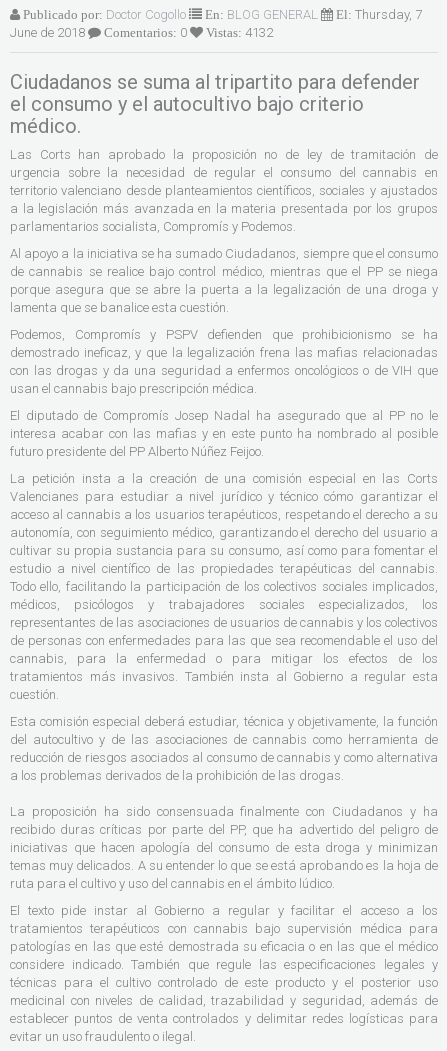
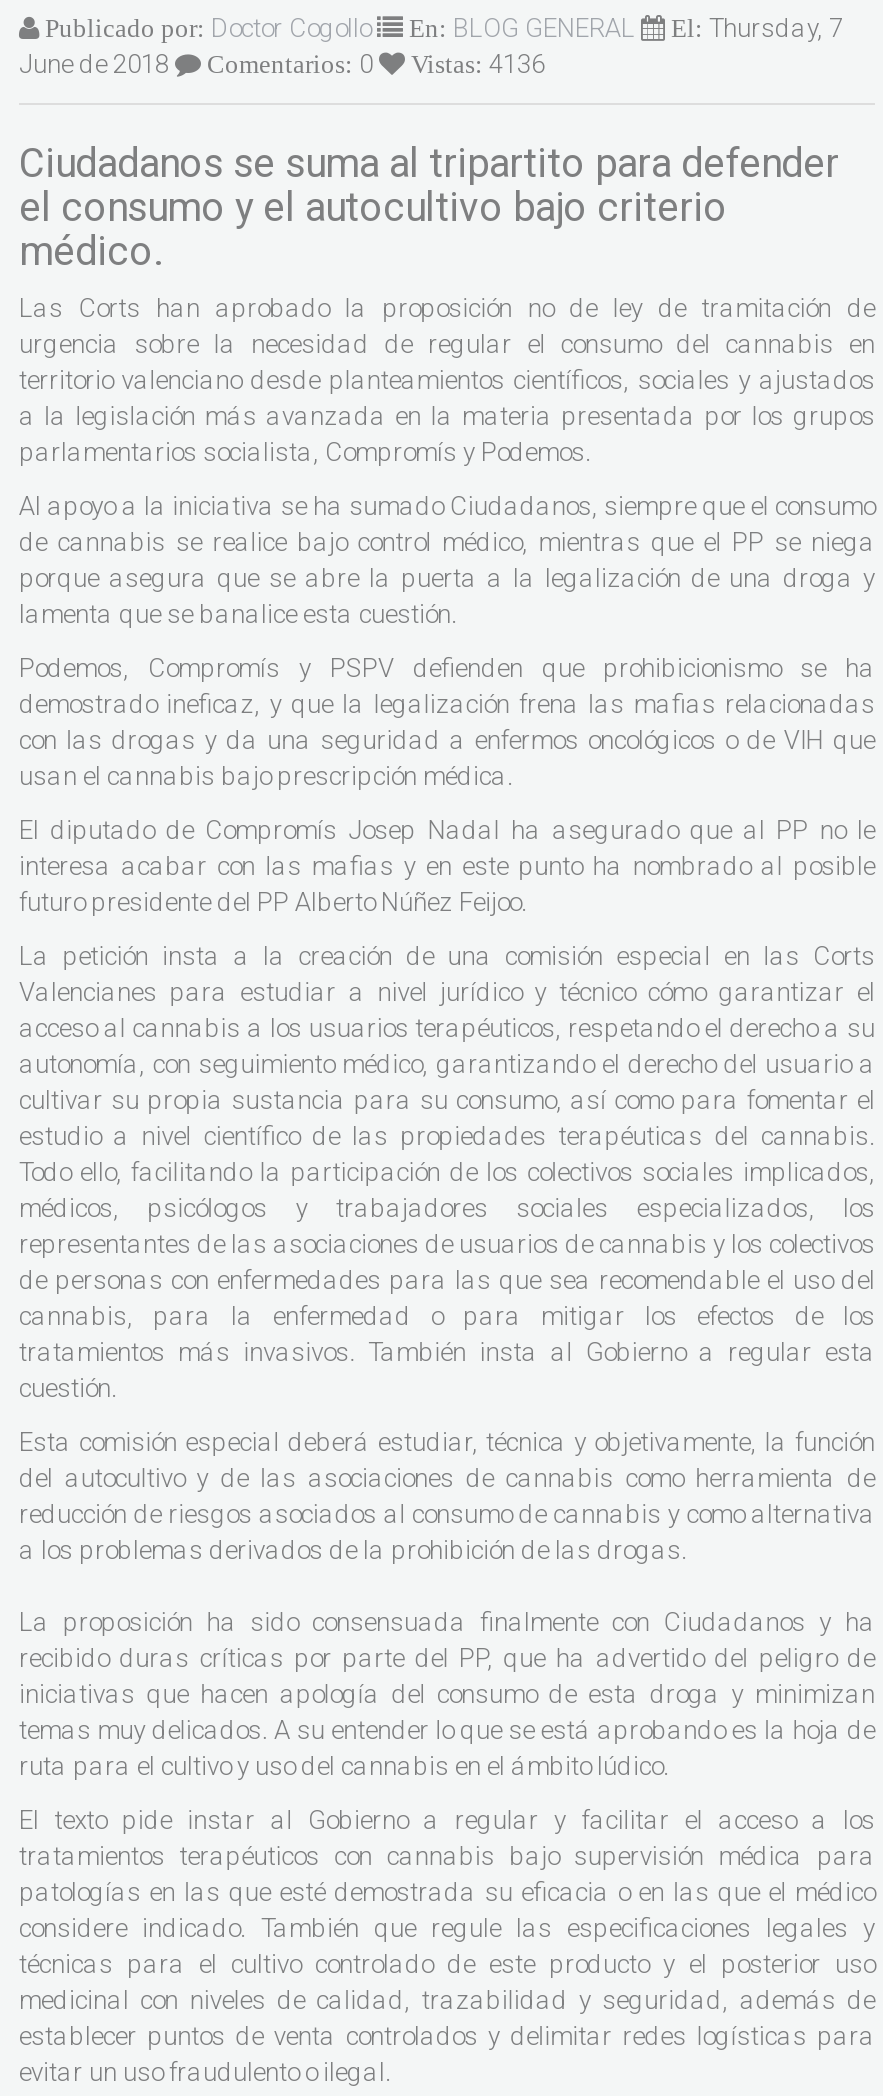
[10,25,273,40] June de 2018 Comentarios: 0 Vistas: 4132 -> [19,49,545,79] June de 2018 Comentarios: 0 Vistas: 4136

